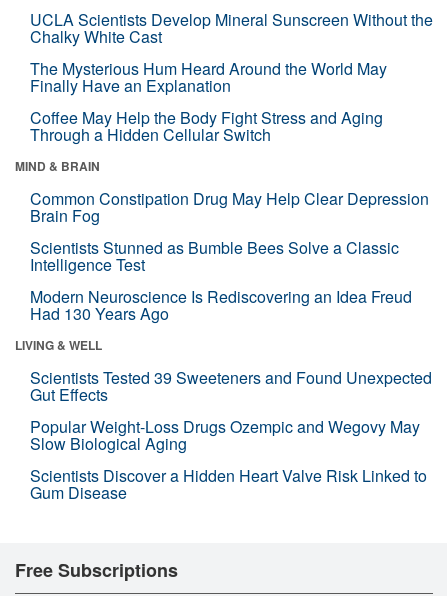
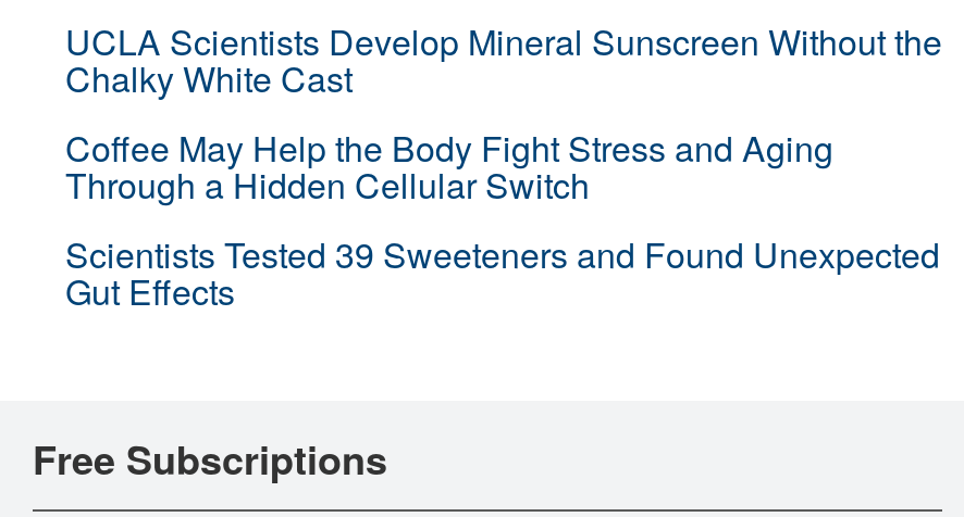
[30,57,387,97] The Mysterious Hum Heard Around the World May | Finally Have an Explanation -> none
[15,157,429,354] MIND & BRAIN | Common Constipation Drug May Help Clear Depression | Brain Fog | Scientists Stunned as Bumble Bees Solve a Classic | Intelligence Test | Modern Neuroscience Is Rediscovering an Idea Freud | Had 130 Years Ago | LIVING & WELL -> none
[30,415,427,504] Popular Weight-Loss Drugs Ozempic and Wegovy May | Slow Biological Aging | Scientists Discover a Hidden Heart Valve Risk Linked to | Gum Disease -> none

